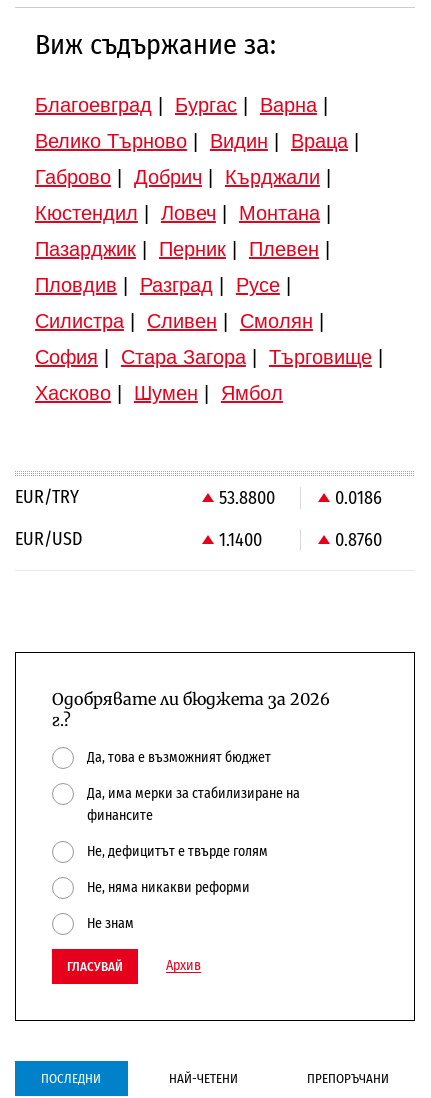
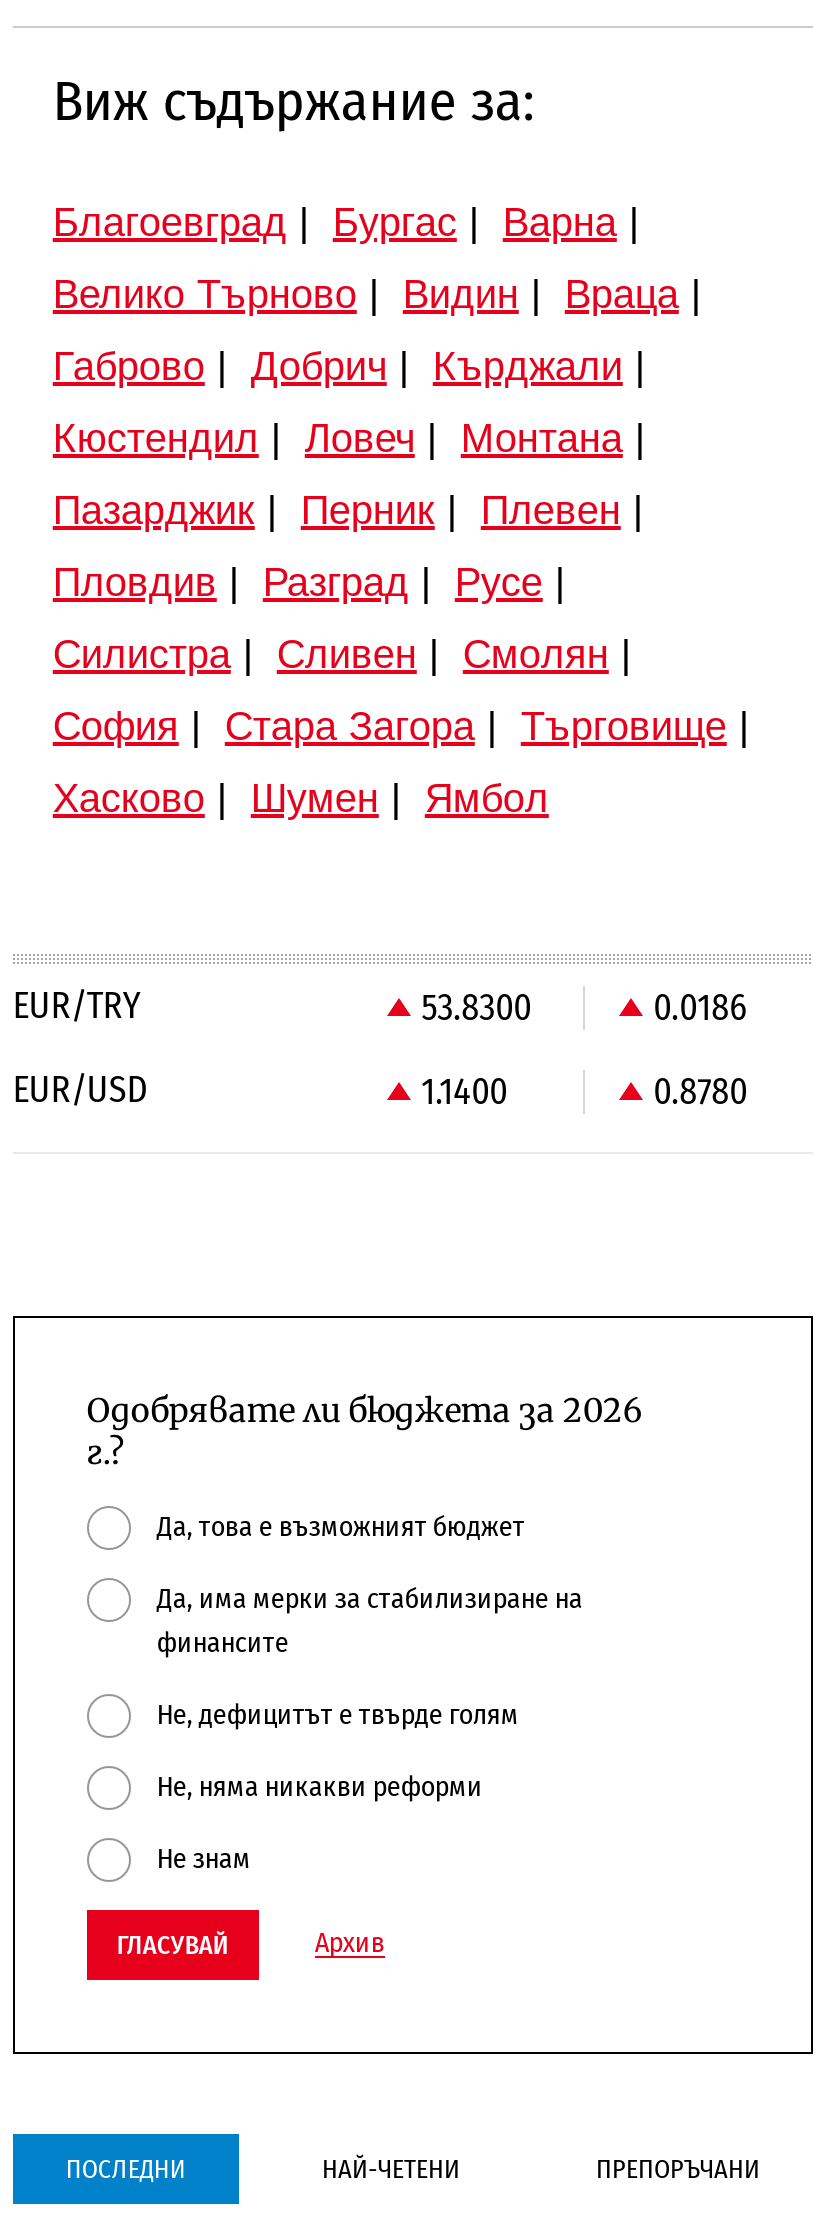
[219,487,275,509] 53.8800 -> [421,986,531,1030] 53.8300
[335,529,382,551] 0.8760 -> [653,1070,747,1114] 0.8780

